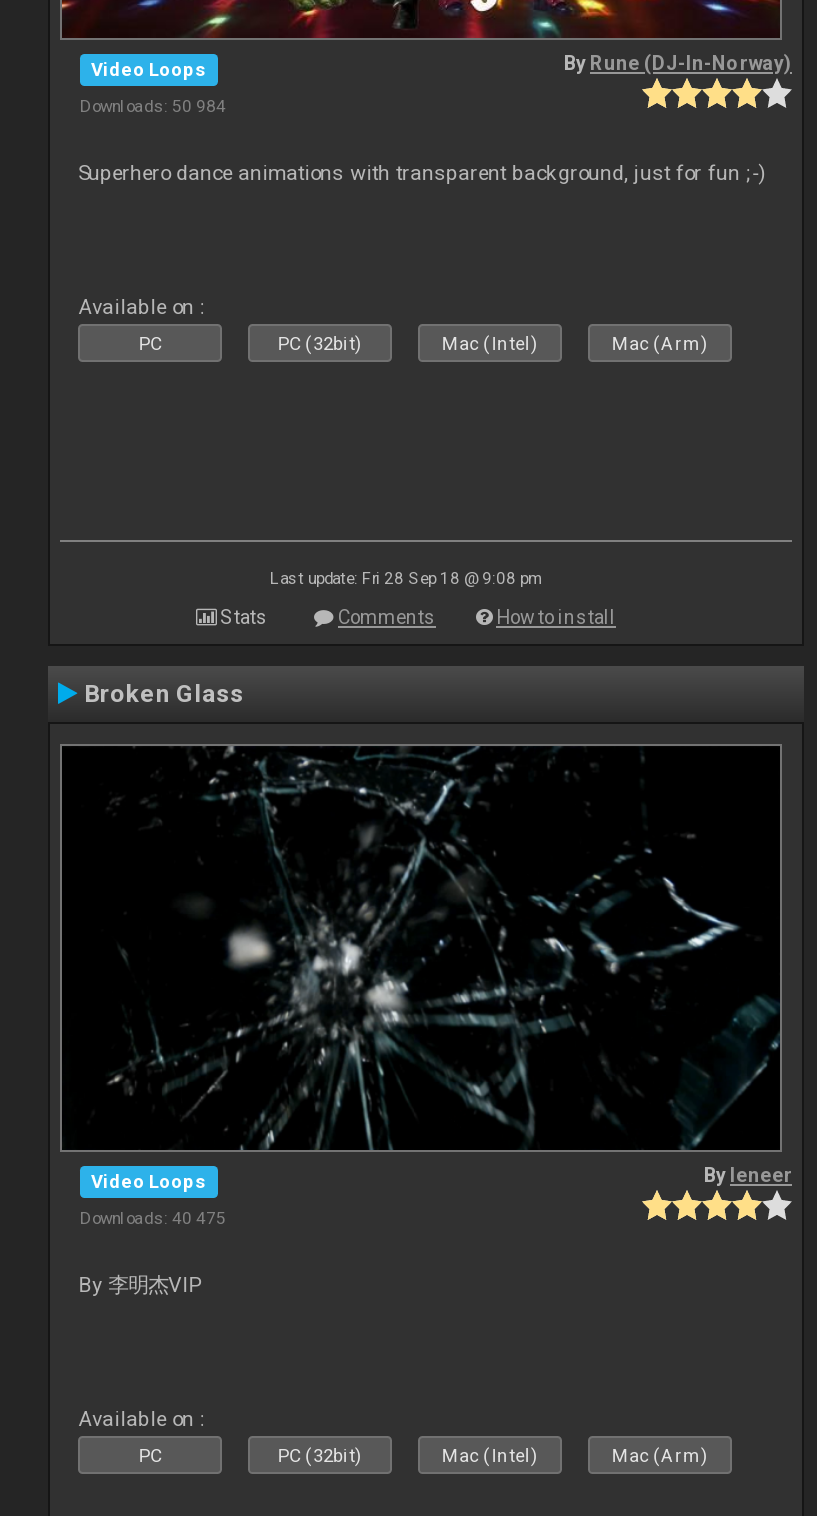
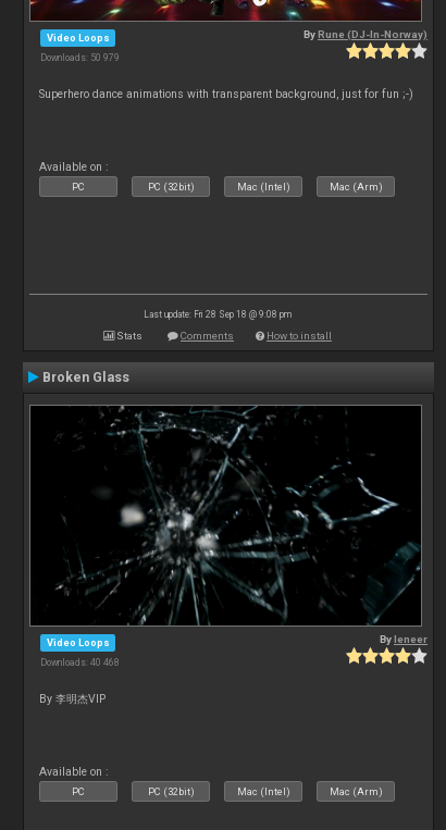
[80,95,226,115] Downloads: 50 984 -> [40,52,120,63] Downloads: 50 979
[80,1207,226,1227] Downloads: 40 475 -> [40,657,120,668] Downloads: 40 468

